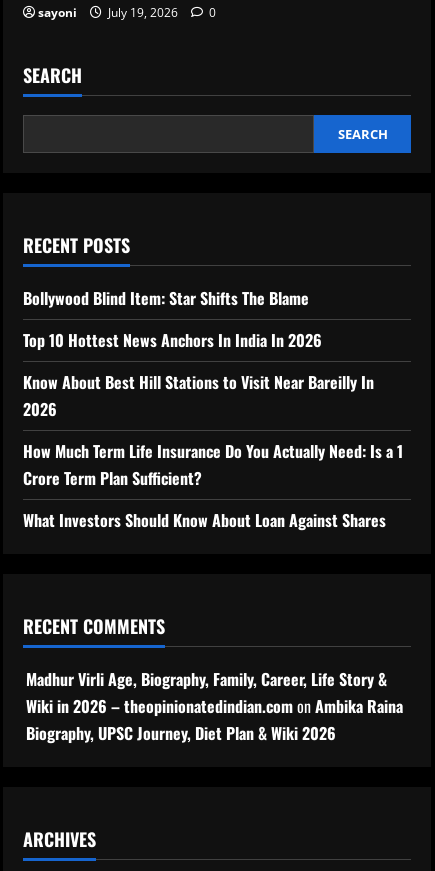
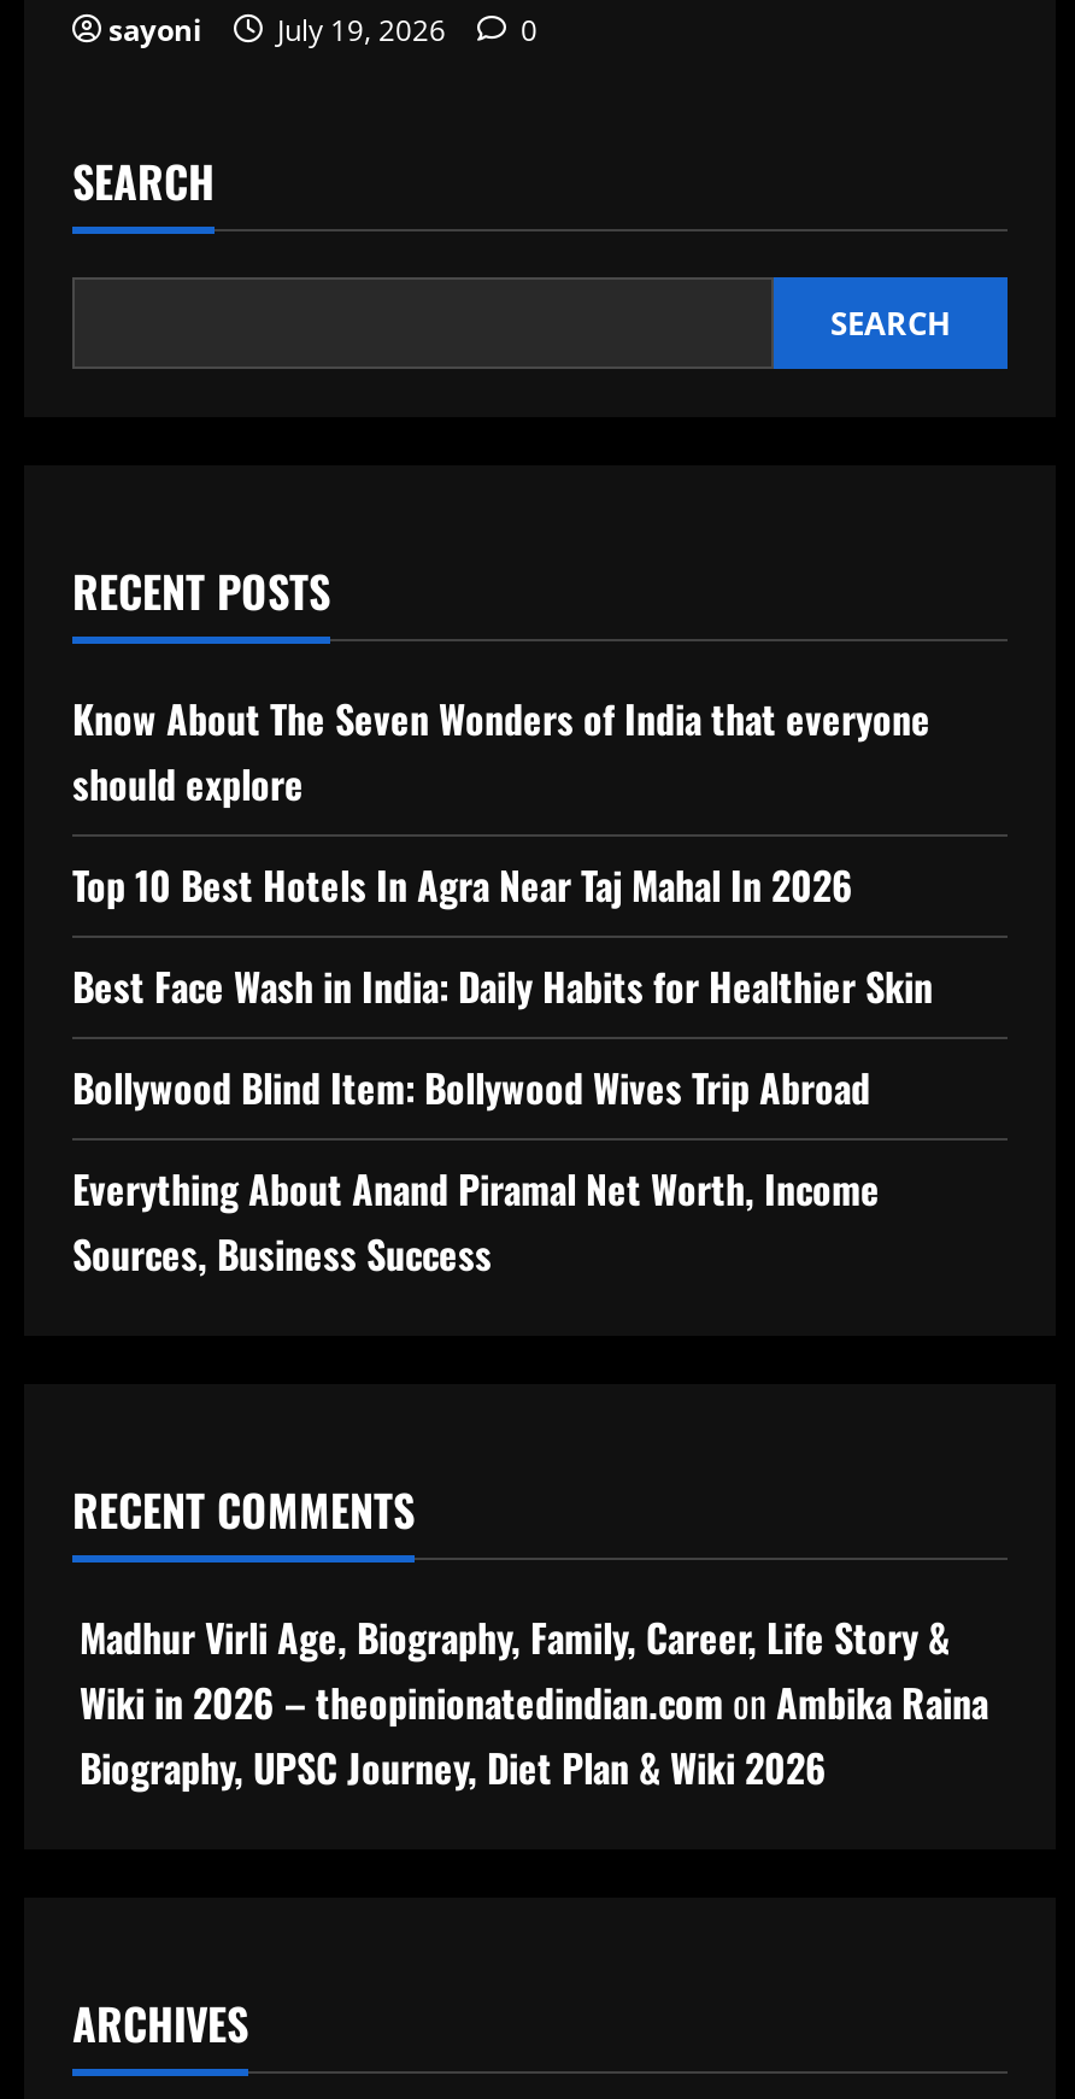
[23,286,309,310] Bollywood Blind Item: Star Shifts The Blame -> [72,690,930,813] Know About The Seven Wonders of India that everyone | should explore
[23,328,322,352] Top 10 Hottest News Anchors In India In 2026 -> [72,856,853,914] Top 10 Best Hotels In Agra Near Taj Mahal In 2026
[23,370,374,421] Know About Best Hill Stations to Visit Near Bareilly In | 2026 -> [72,958,933,1016] Best Face Wash in India: Daily Habits for Healthier Skin
[23,439,403,490] How Much Term Life Insurance Do You Actually Need: Is a 1 | Crore Term Plan Sufficient? -> [72,1059,870,1117] Bollywood Blind Item: Bollywood Wives Trip Abroad
[23,508,386,532] What Investors Should Know About Loan Against Shares -> [72,1160,880,1283] Everything About Anand Piramal Net Worth, Income | Sources, Business Success

